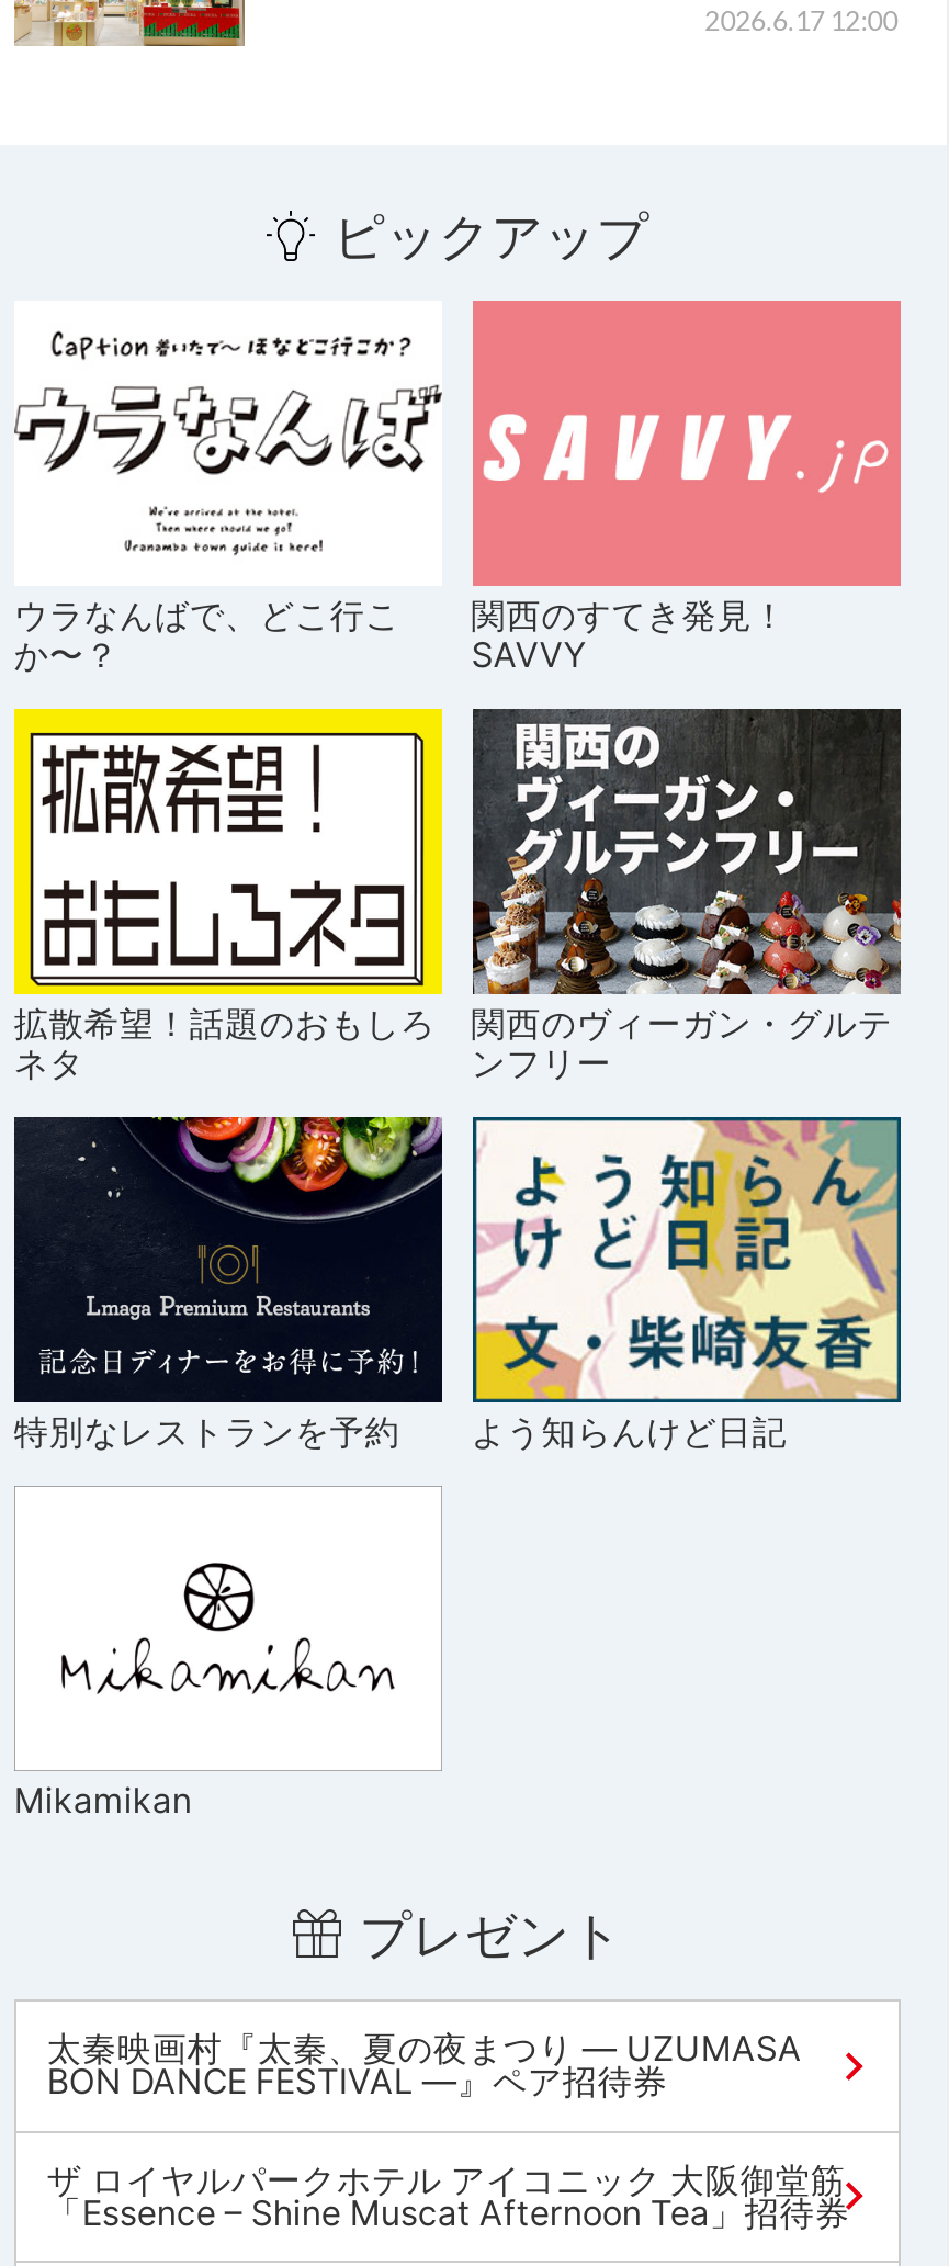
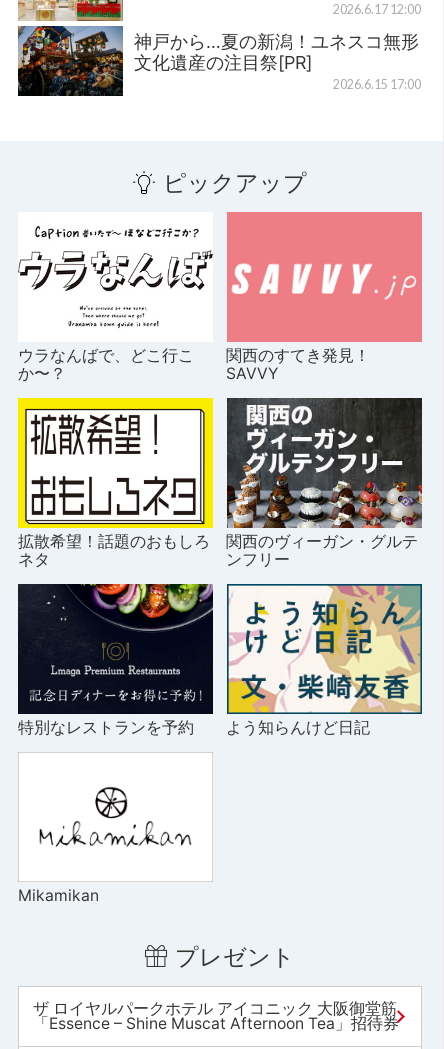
none -> [17,25,421,97] [image] | 神戸から…夏の新潟！ユネスコ無形 | 文化遺産の注目祭[PR] | 2026.6.15 17:00
moved [14,205,892,1966] -> [18,168,418,971]: [image] | ピックアップ | ウラなんばで、どこ行こ | ... | Mikamikan | プレゼント
[47,2029,802,2103] 太秦映画村『太秦、夏の夜まつり ― UZUMASA | BON DANCE FESTIVAL ―』ペア招待券 -> none

